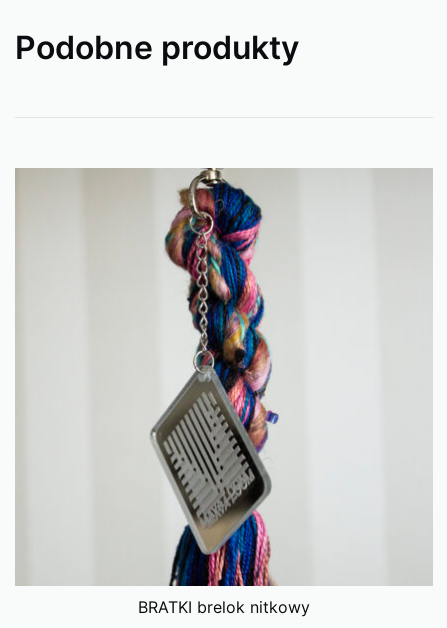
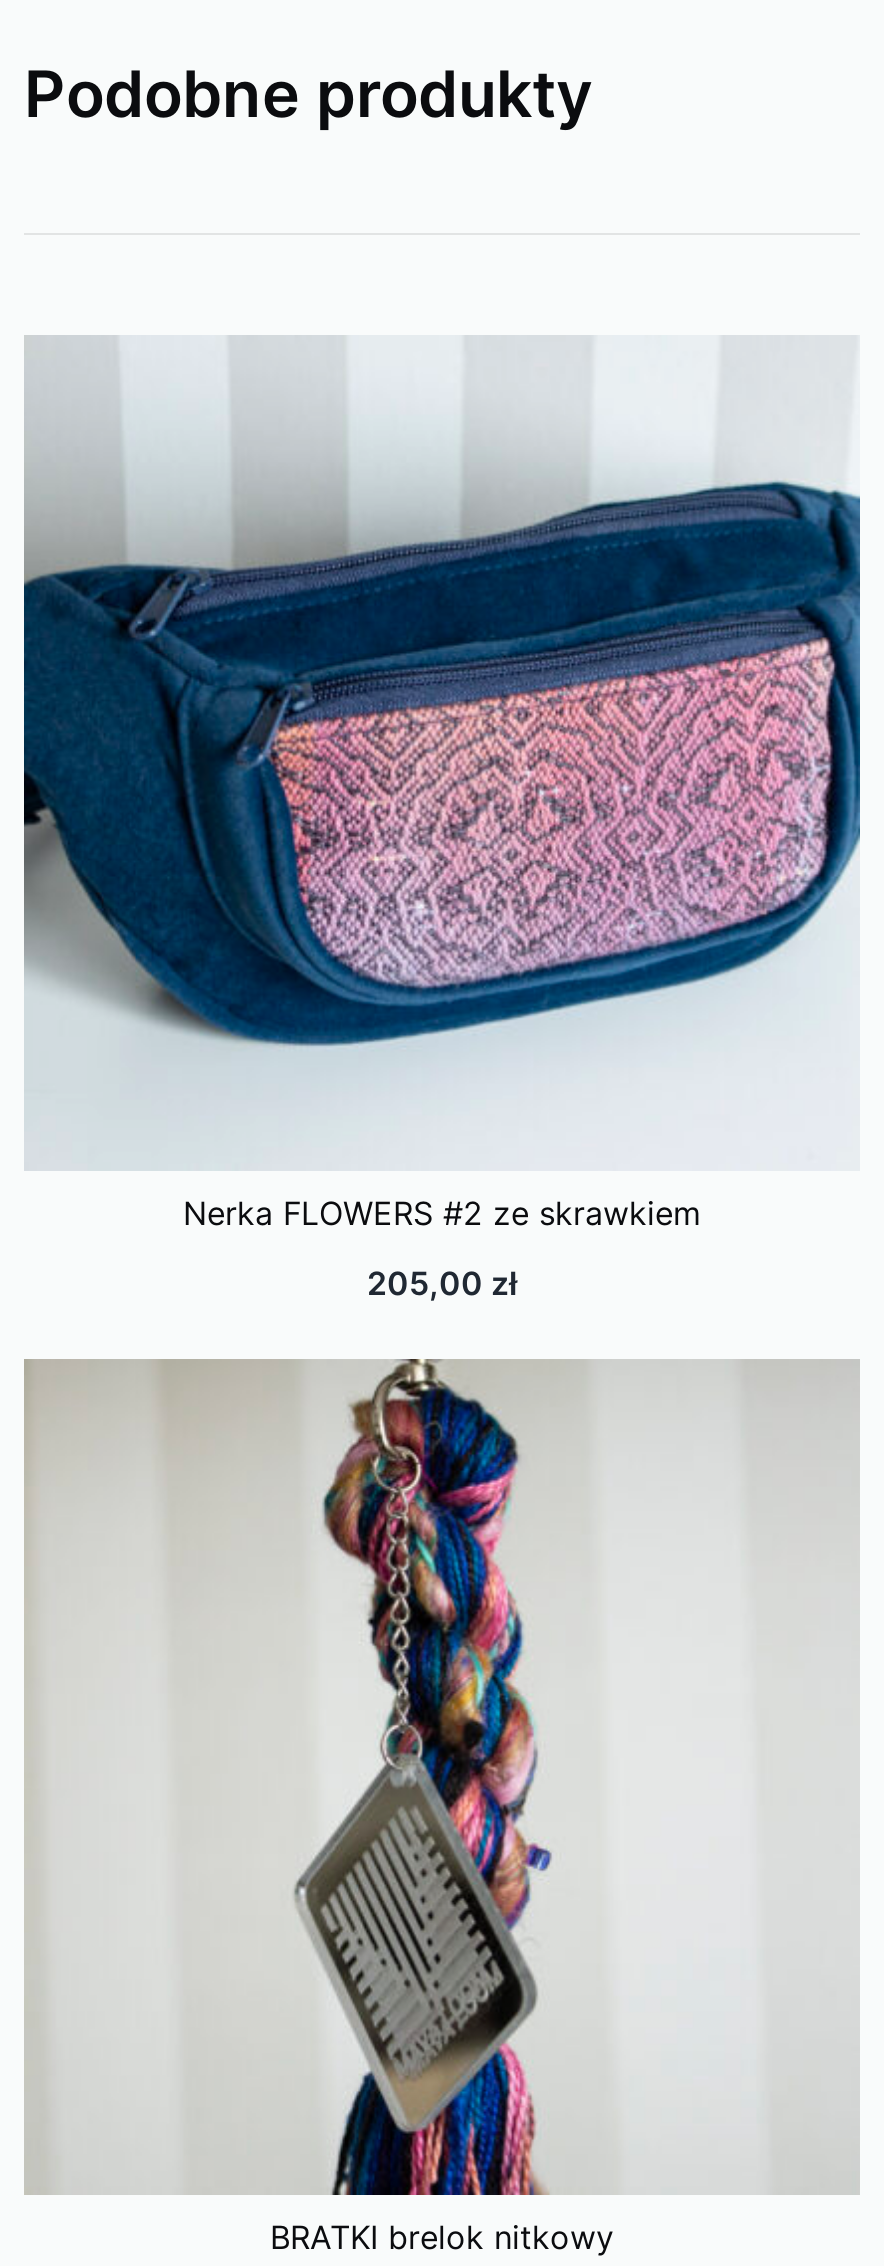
none -> [22,336,862,1303] [image] | Nerka FLOWERS #2 ze skrawkiem | 205,00 zł

